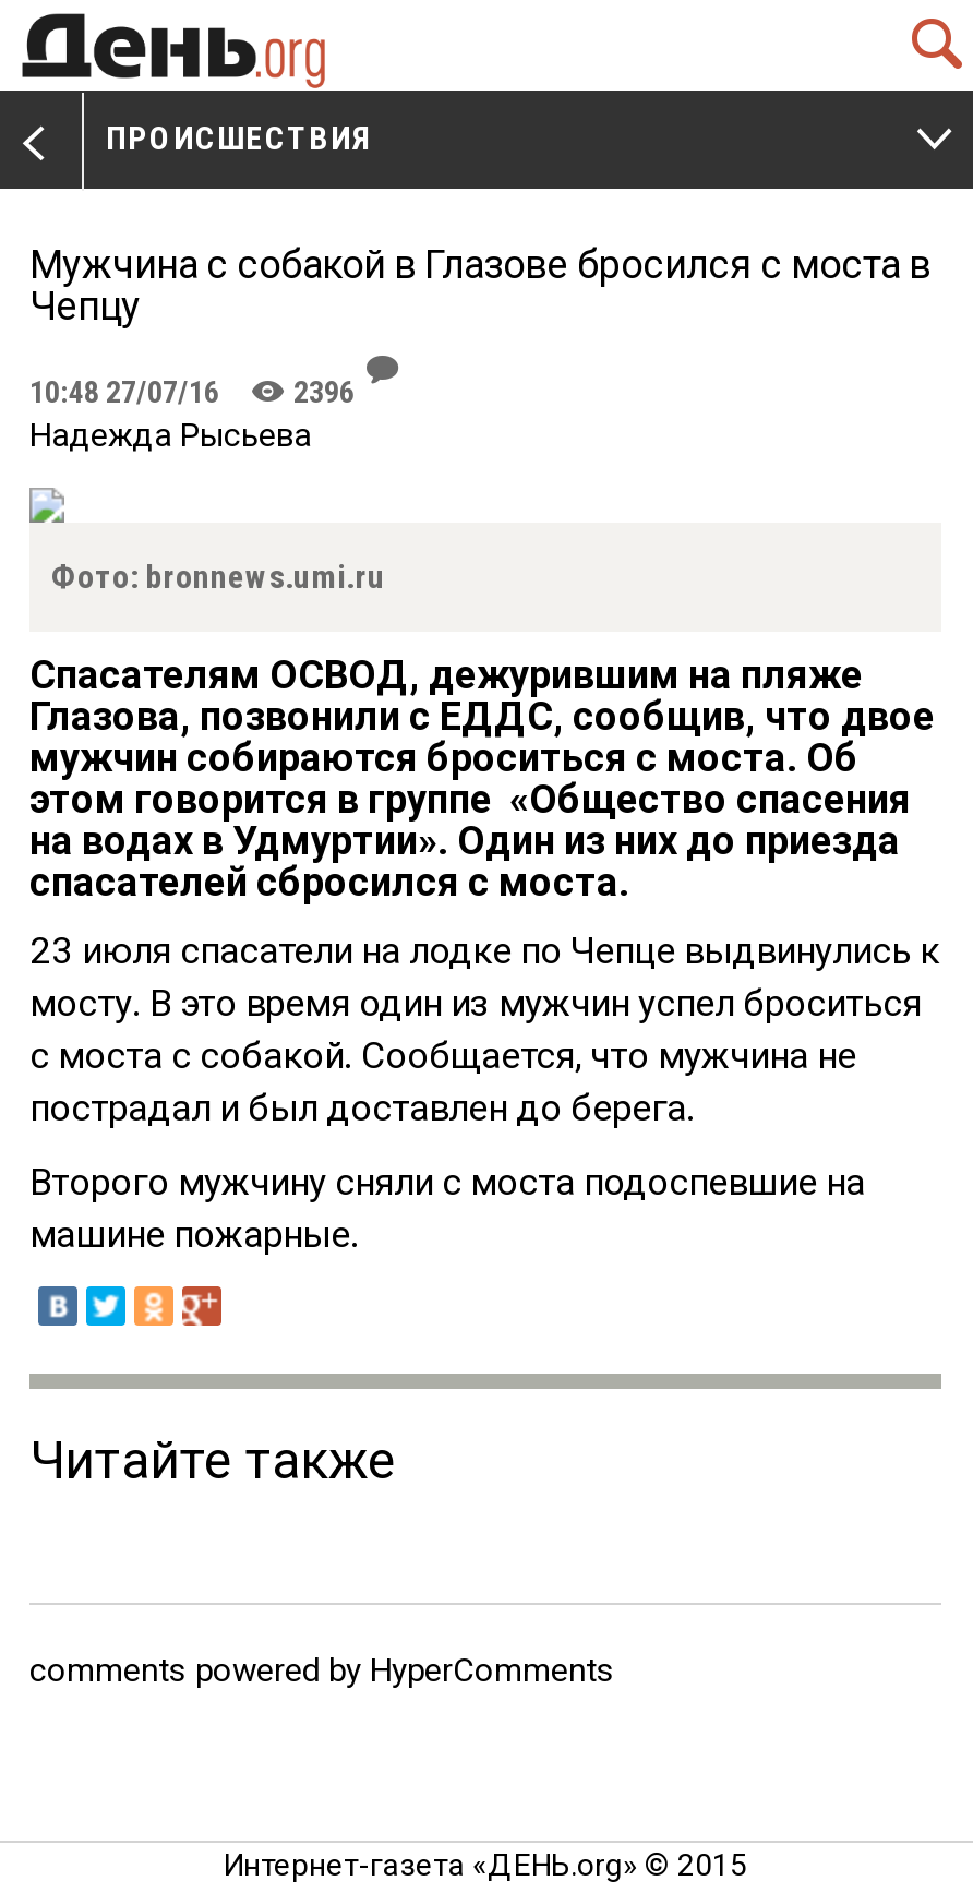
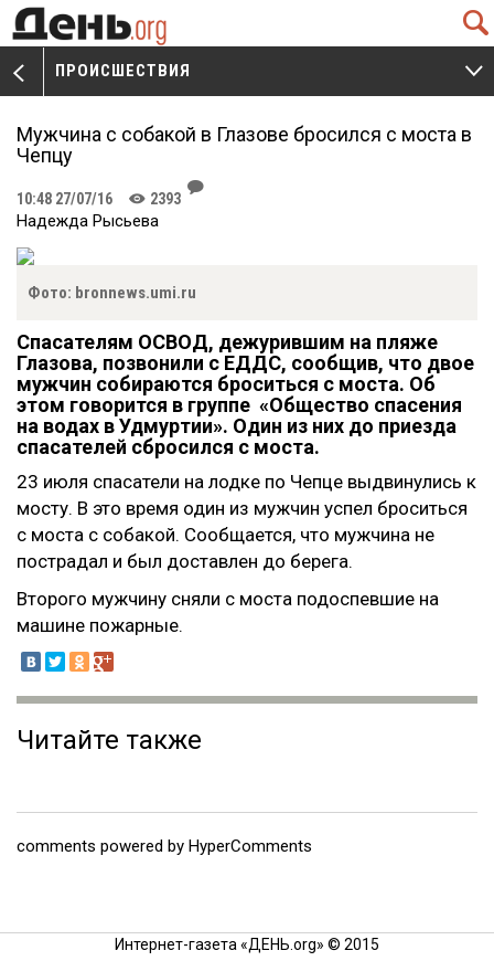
[29,374,355,409] 10:48 27/07/16 K 2396 -> [17,190,181,208] 10:48 27/07/16 K 2393

